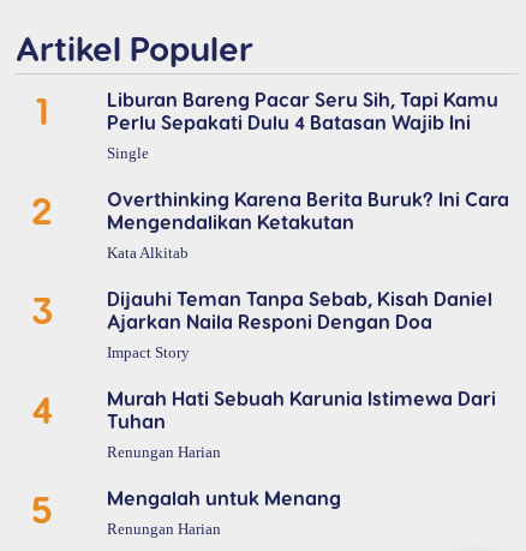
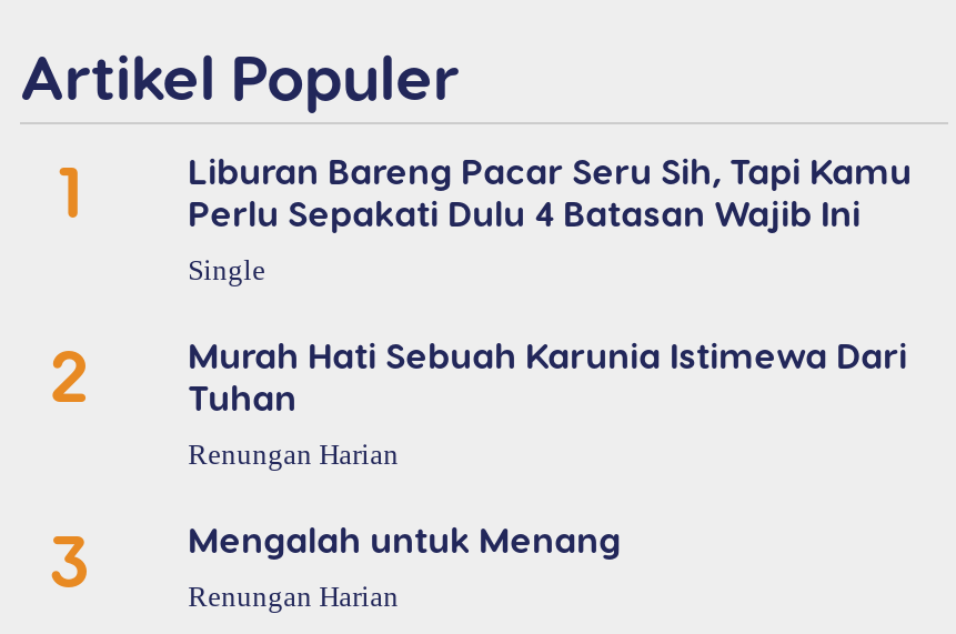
[31,188,509,431] Overthinking Karena Berita Buruk? Ini Cara | Mengendalikan Ketakutan | Kata Alkitab | 3 | Dijauhi Teman Tanpa Sebab, Kisah Daniel | Ajarkan Naila Responi Dengan Doa | Impact Story | 4 -> none
[32,485,53,531] 5 -> [48,516,91,600] 3

